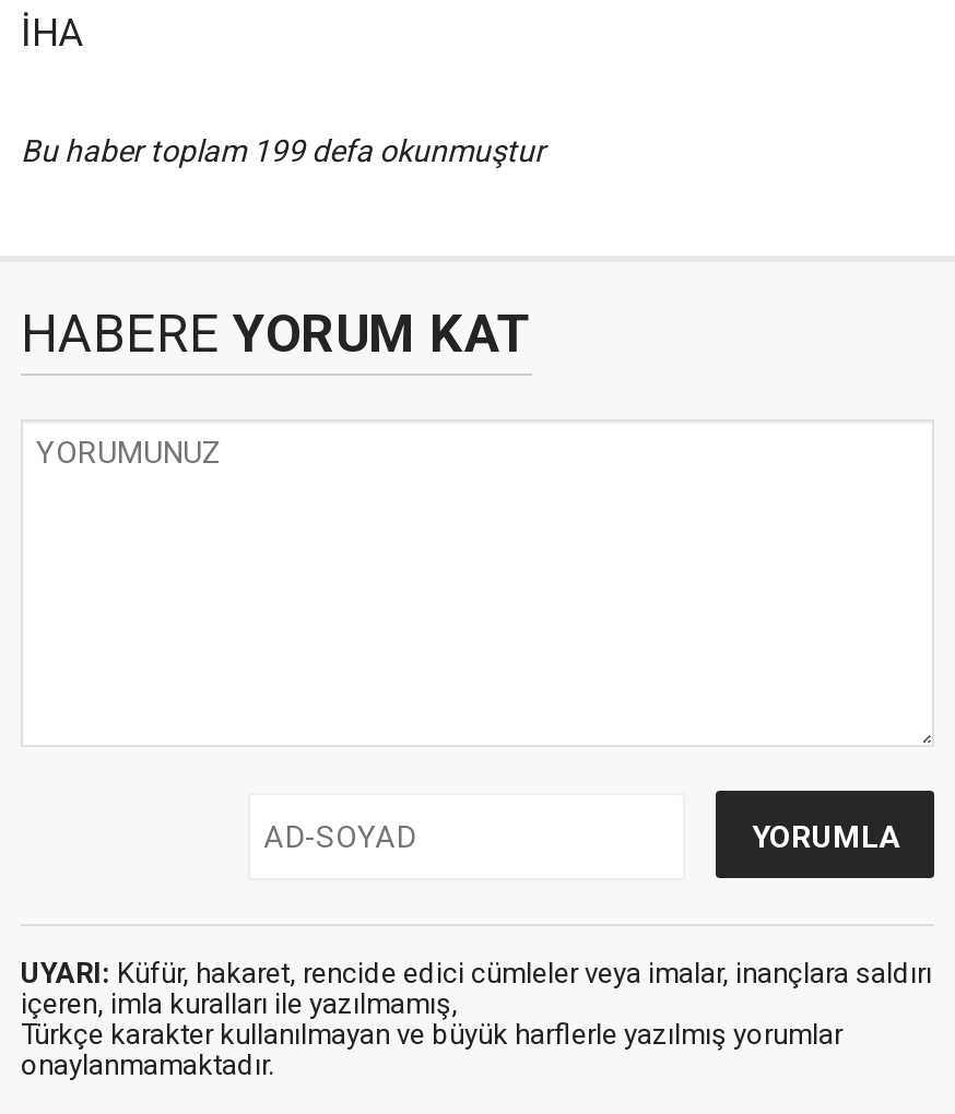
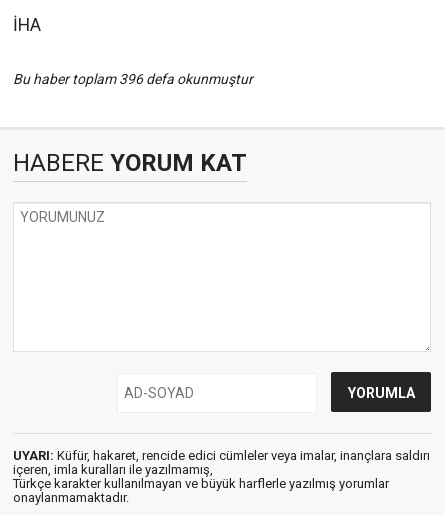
[21,132,545,167] Bu haber toplam 199 defa okunmuştur -> [13,70,253,86] Bu haber toplam 396 defa okunmuştur

